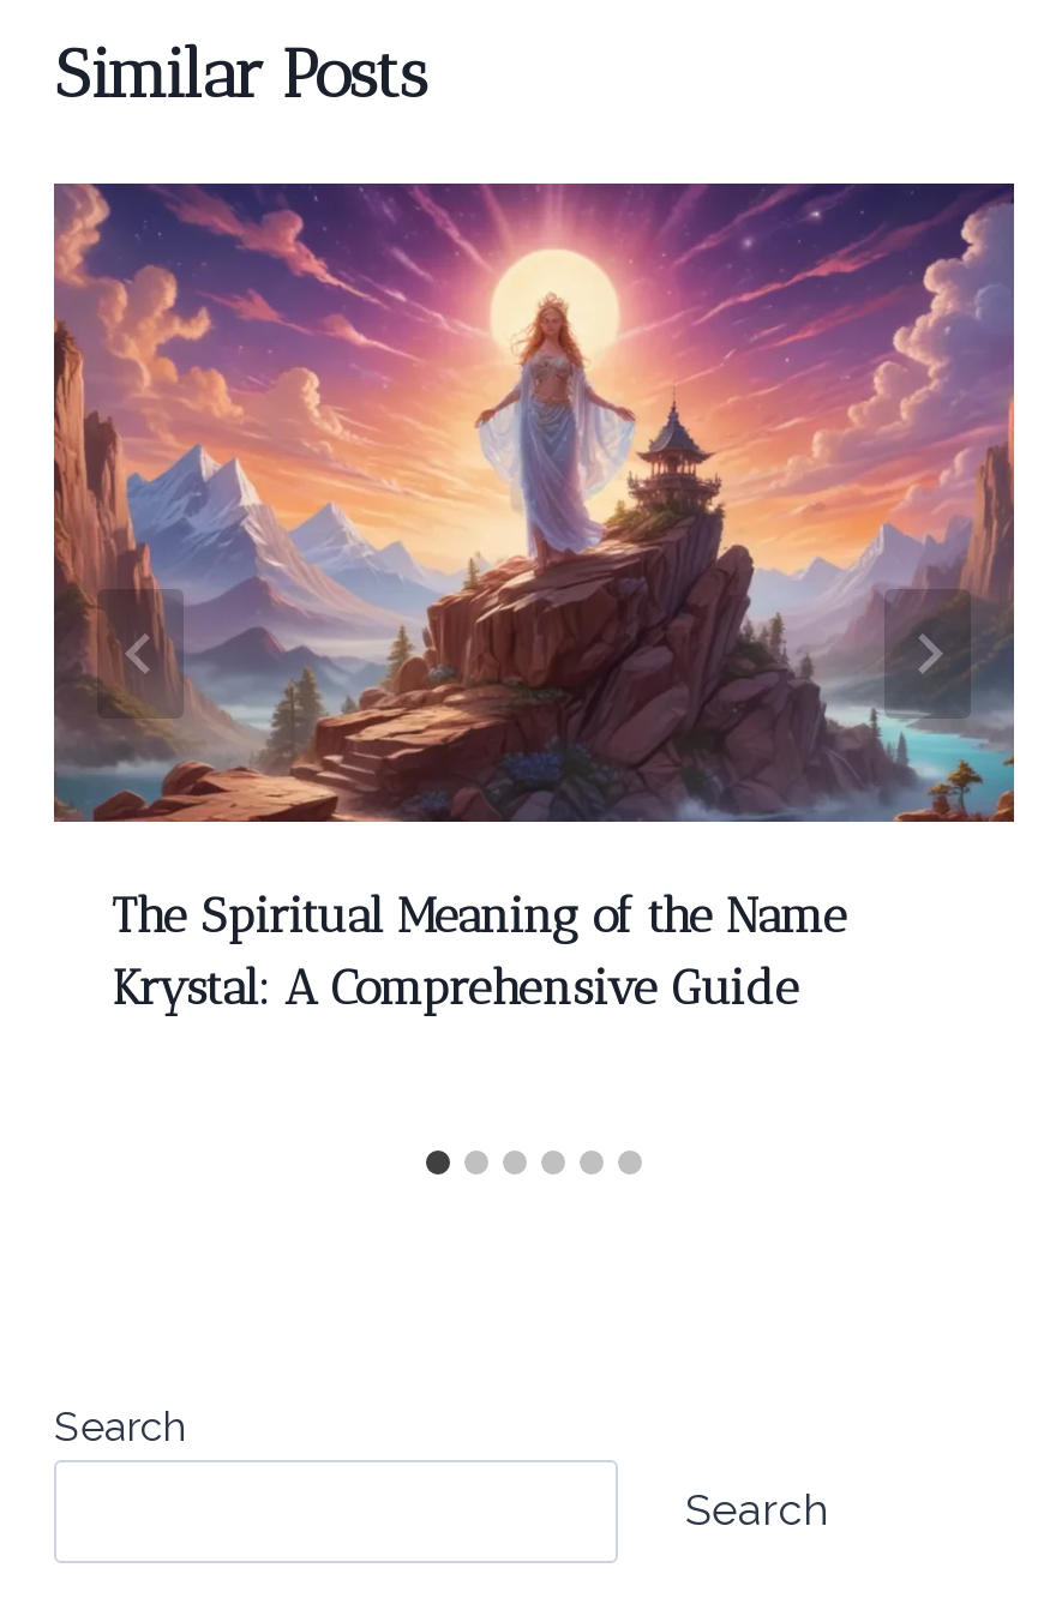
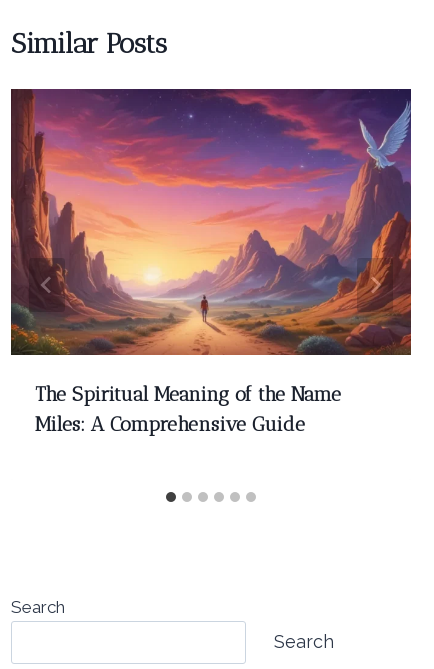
[52,181,1016,824] [image] -> [10,89,412,356] [image]
[112,960,798,1017] Krystal: A Comprehensive Guide -> [35,412,305,436] Miles: A Comprehensive Guide

